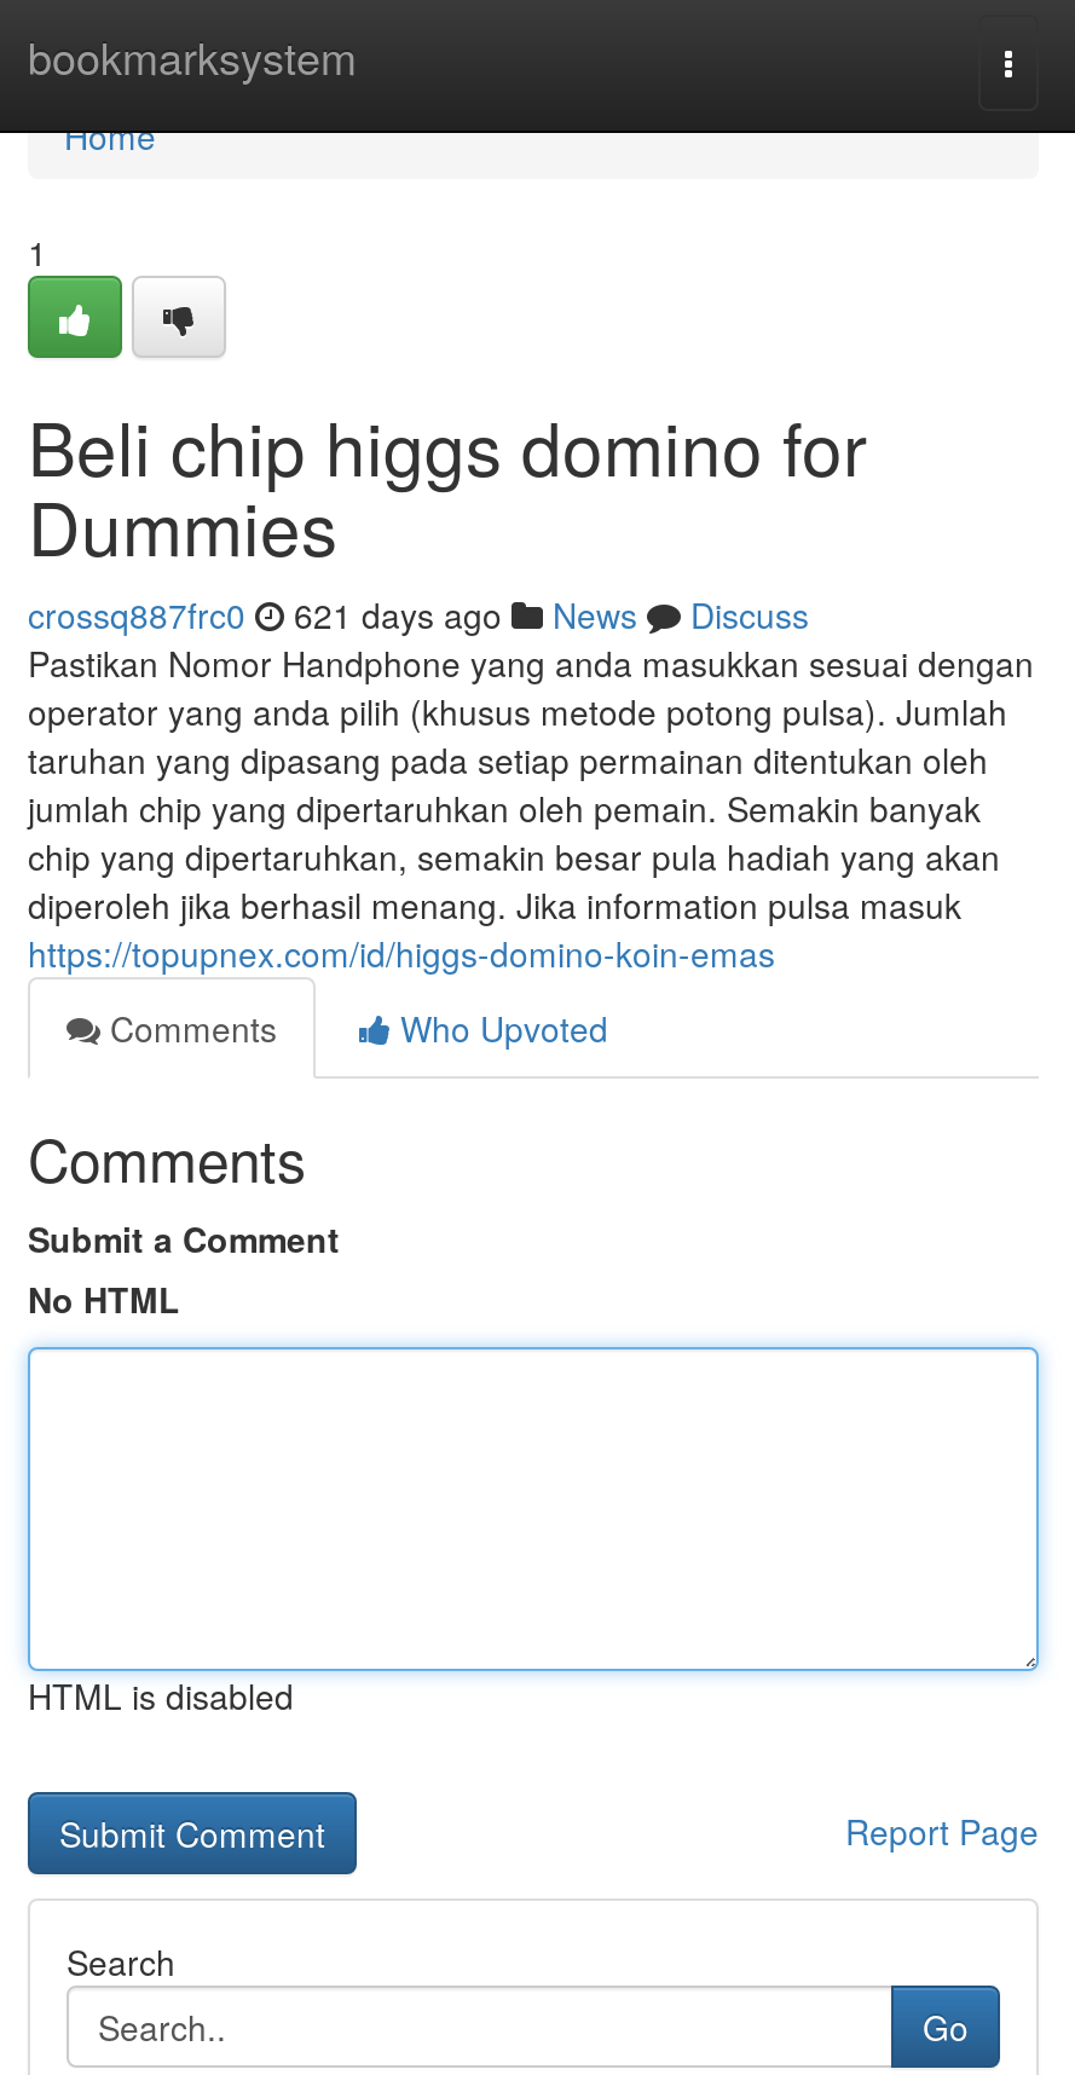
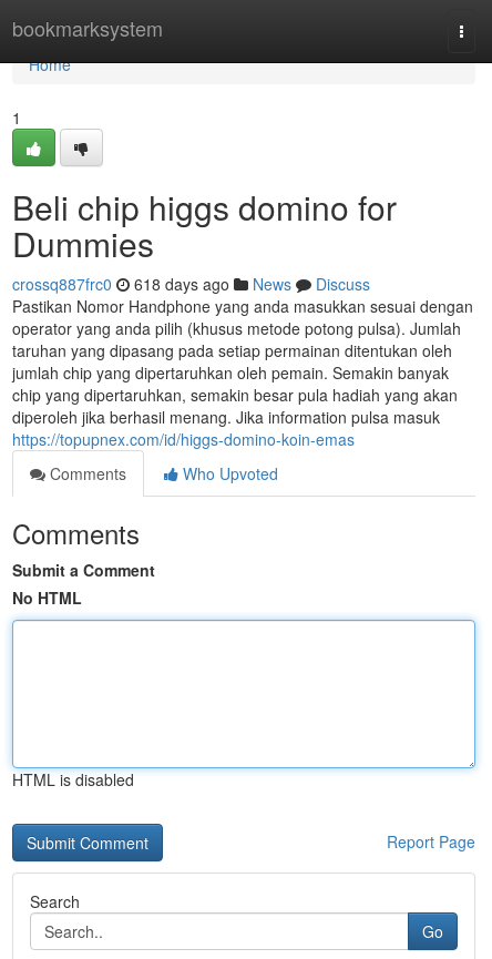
[28,590,809,638] crossq887frc0 621 days ago News Discuss -> [12,273,370,295] crossq887frc0 618 days ago News Discuss

